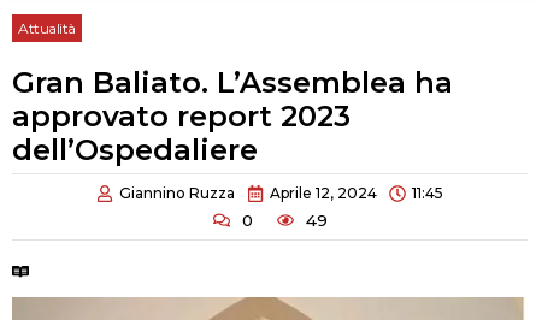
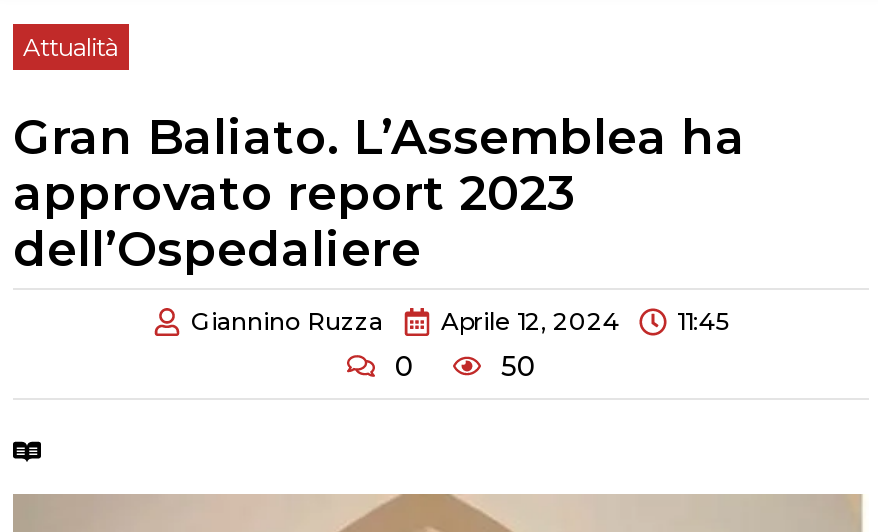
[305,211,327,230] 49 -> [501,351,535,383] 50

